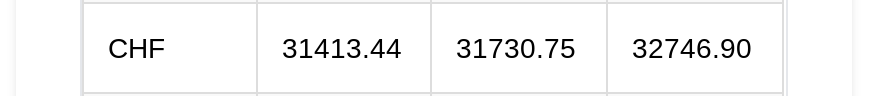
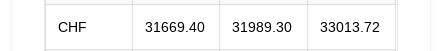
[282,31,402,63] 31413.44 -> [145,19,205,35] 31669.40
[456,31,576,63] 31730.75 -> [232,19,292,35] 31989.30
[632,31,752,63] 32746.90 -> [320,19,380,35] 33013.72

